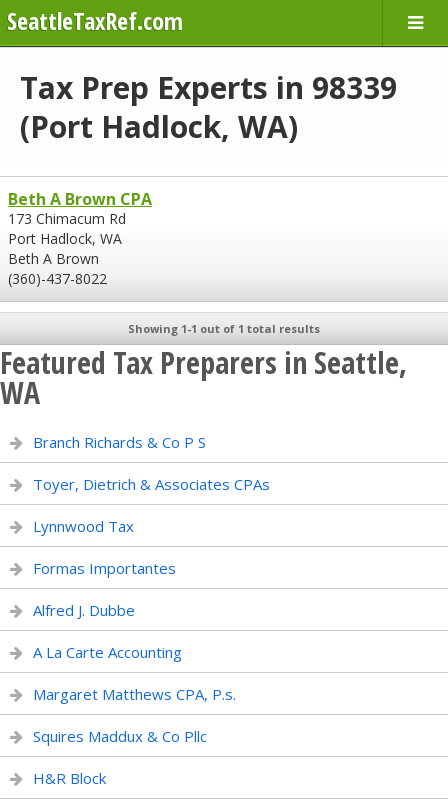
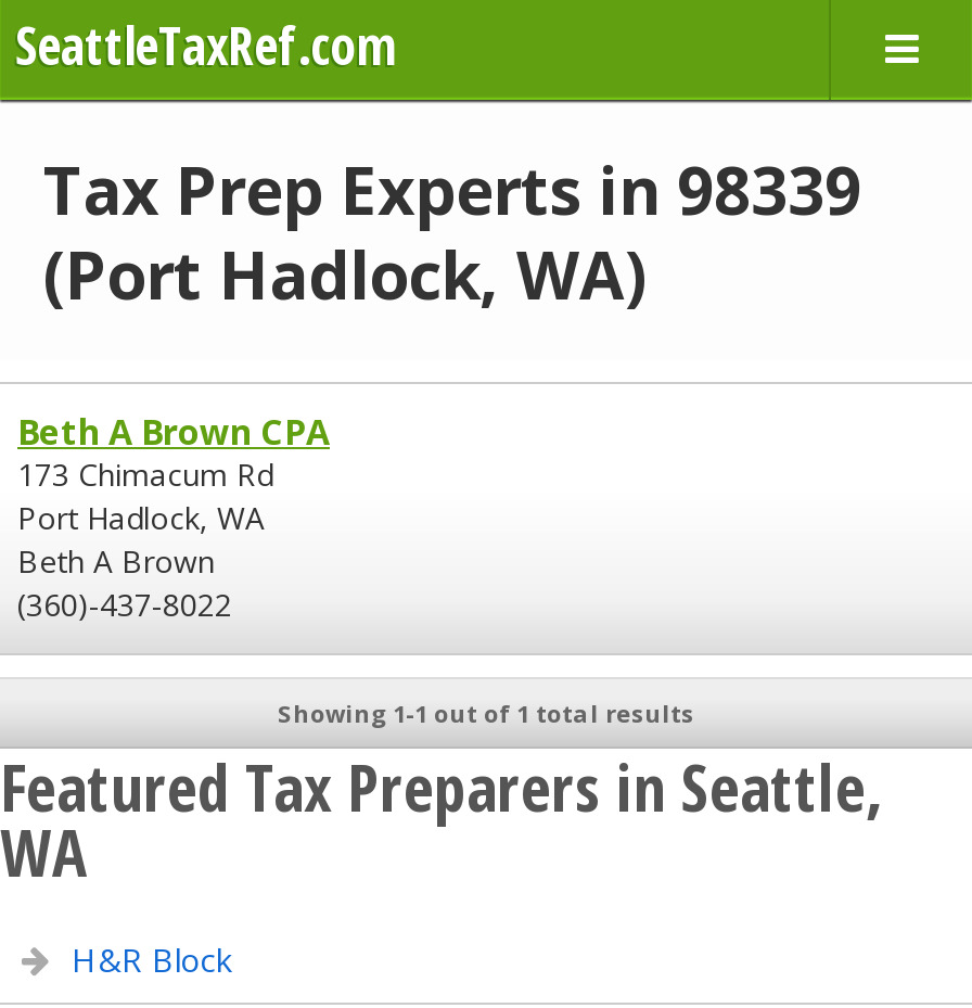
[33,432,270,746] Branch Richards & Co P S | Toyer, Dietrich & Associates CPAs | Lynnwood Tax | Formas Importantes | Alfred J. Dubbe | A La Carte Accounting | Margaret Matthews CPA, P.s. | Squires Maddux & Co Pllc -> none

